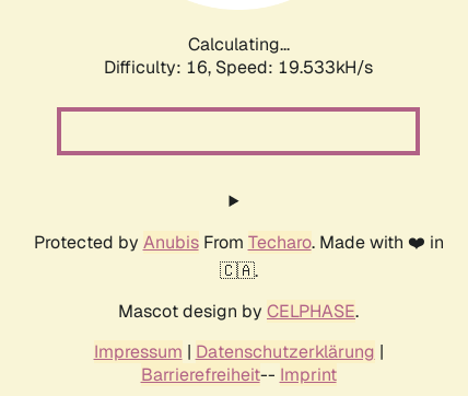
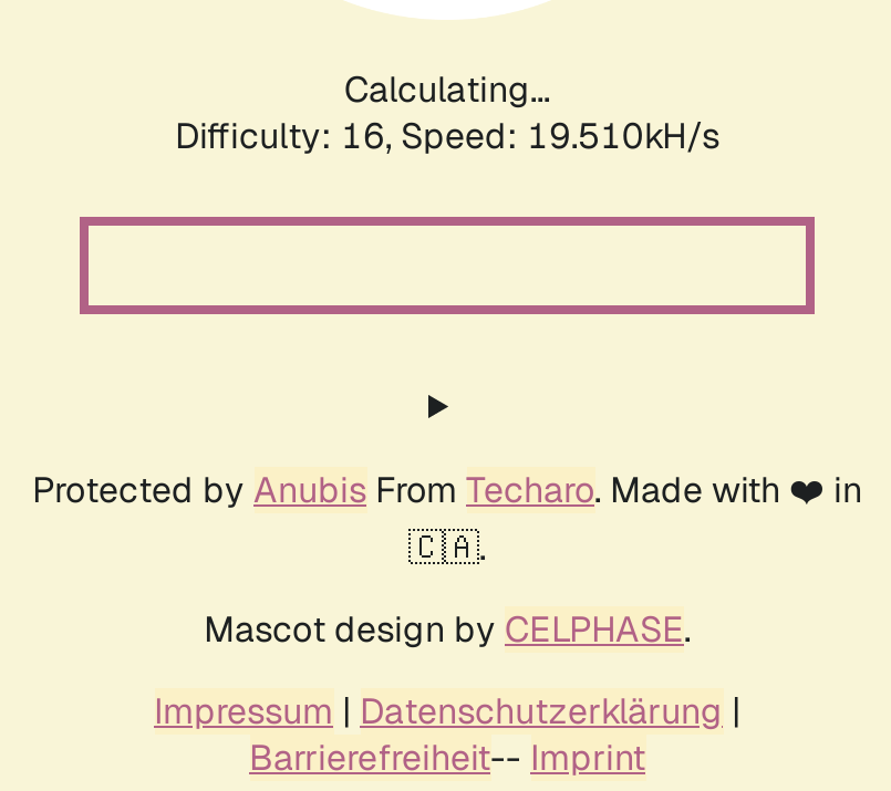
[104,56,373,79] Difficulty: 16, Speed: 19.533kH/s -> [175,113,719,159] Difficulty: 16, Speed: 19.510kH/s

